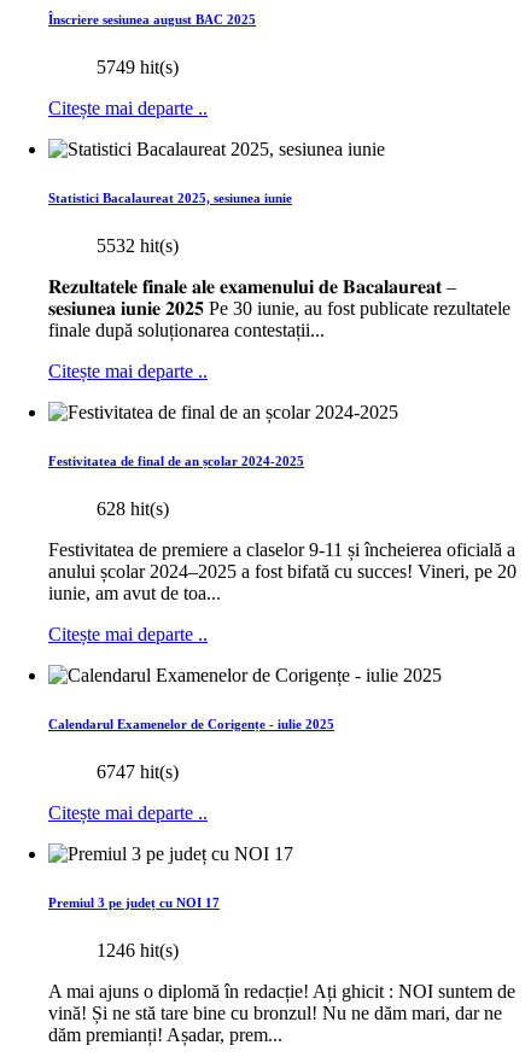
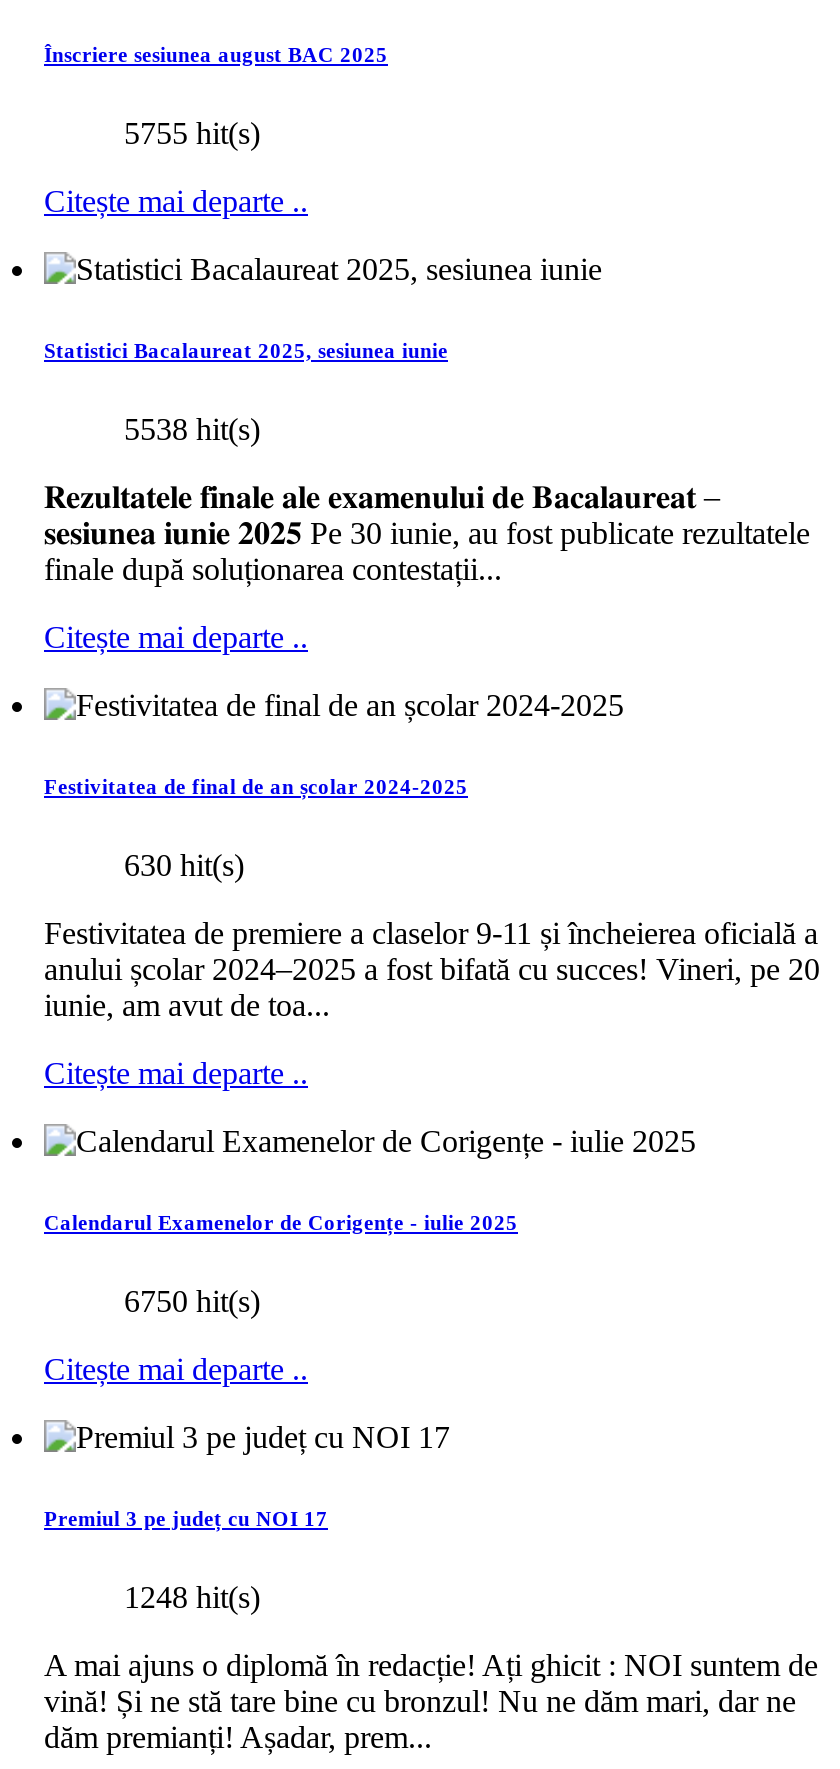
[97,57,179,77] 5749 hit(s) -> [124,116,260,150] 5755 hit(s)
[97,235,179,256] 5532 hit(s) -> [124,412,260,446] 5538 hit(s)
[97,498,169,519] 628 hit(s) -> [124,848,244,882] 630 hit(s)
[97,761,179,782] 6747 hit(s) -> [124,1283,260,1317] 6750 hit(s)
[97,939,179,960] 1246 hit(s) -> [124,1579,260,1613] 1248 hit(s)

